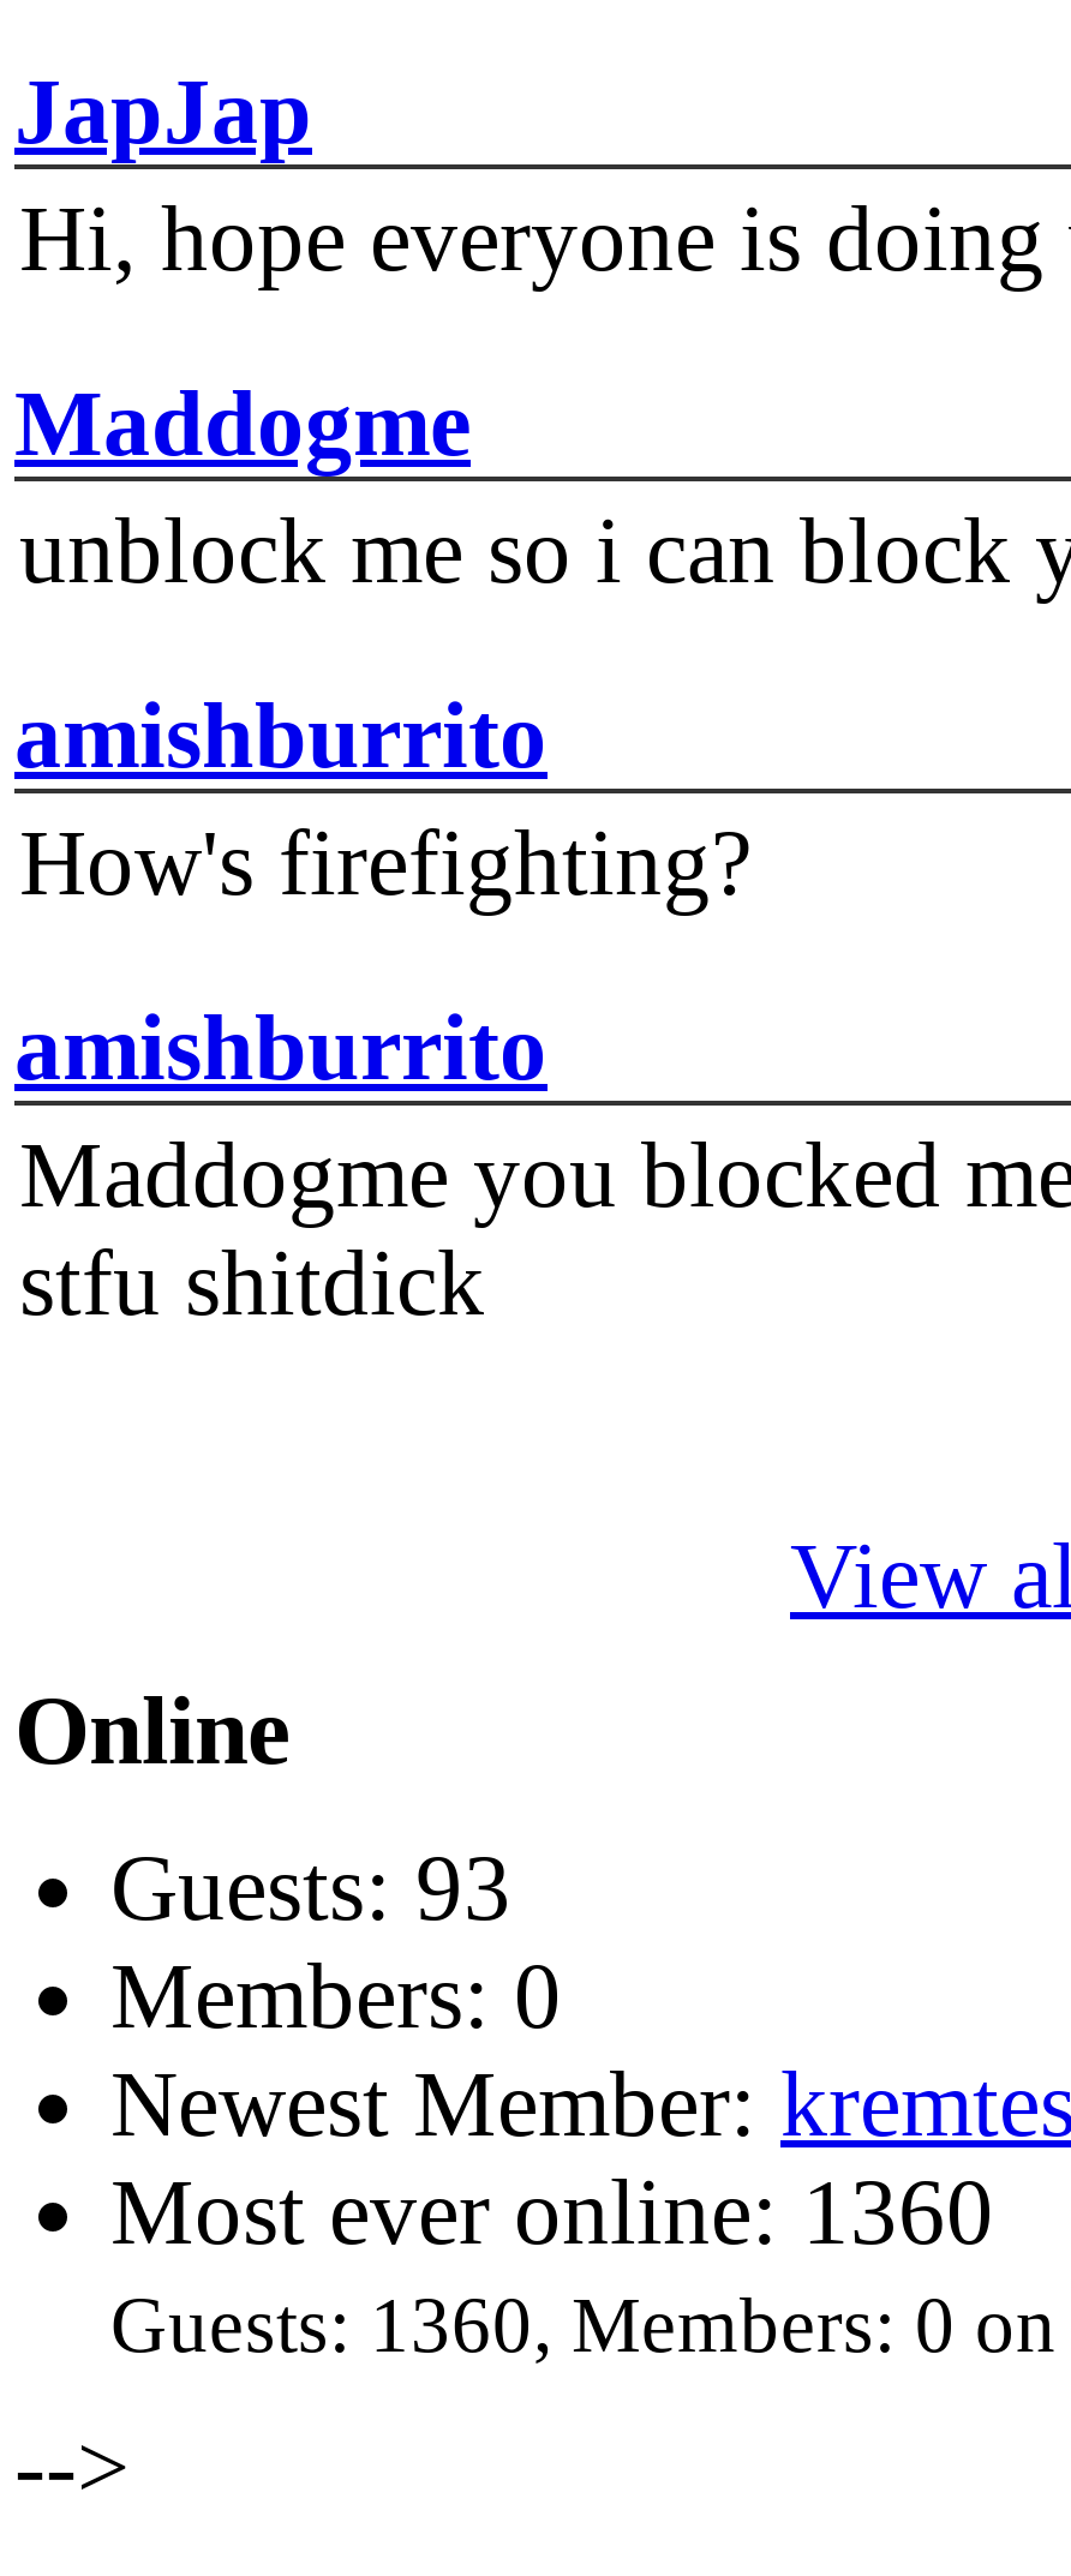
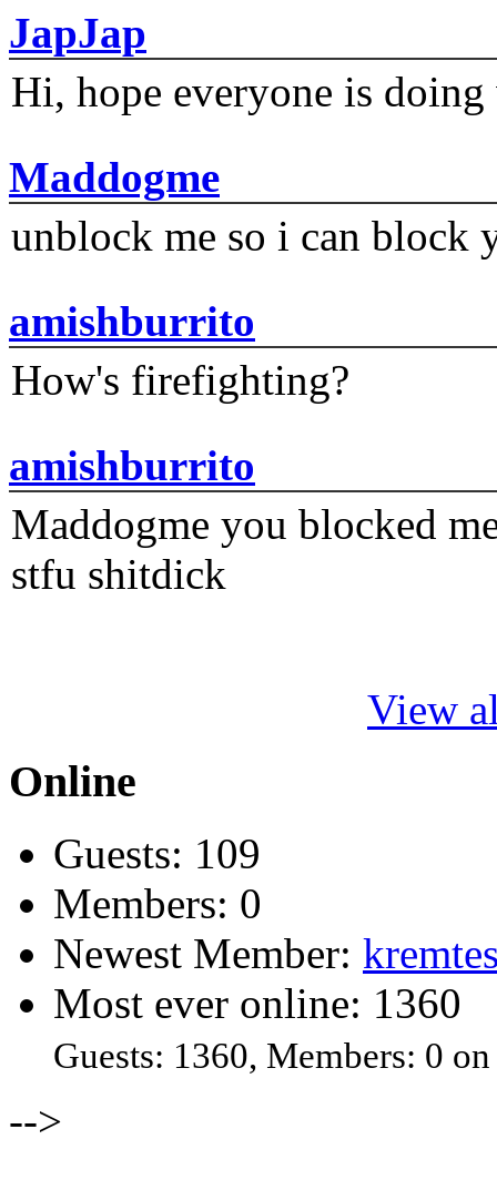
[110,1835,511,1938] Guests: 93 -> [53,829,261,877] Guests: 109

